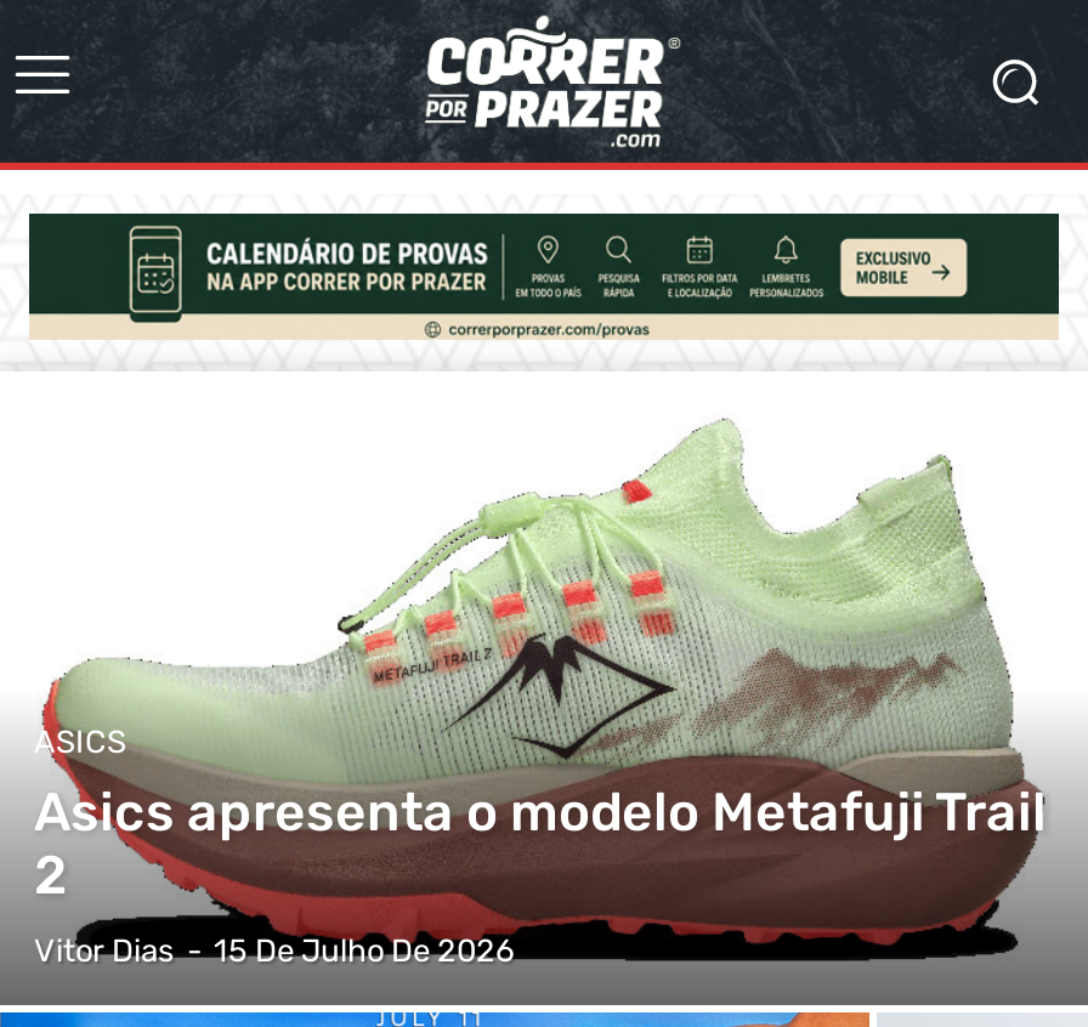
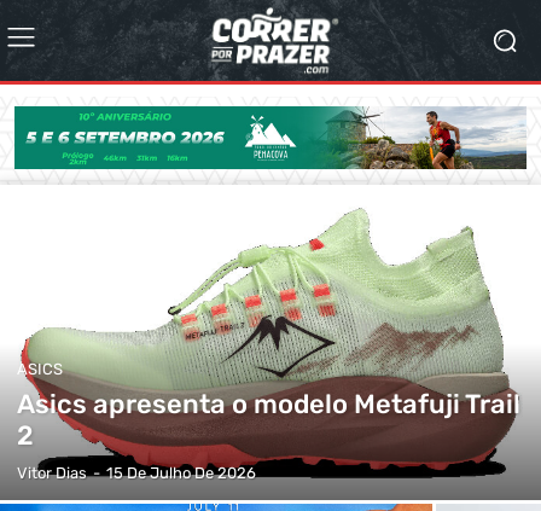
[29,211,1061,340] [image] -> [13,105,528,170] [image]

